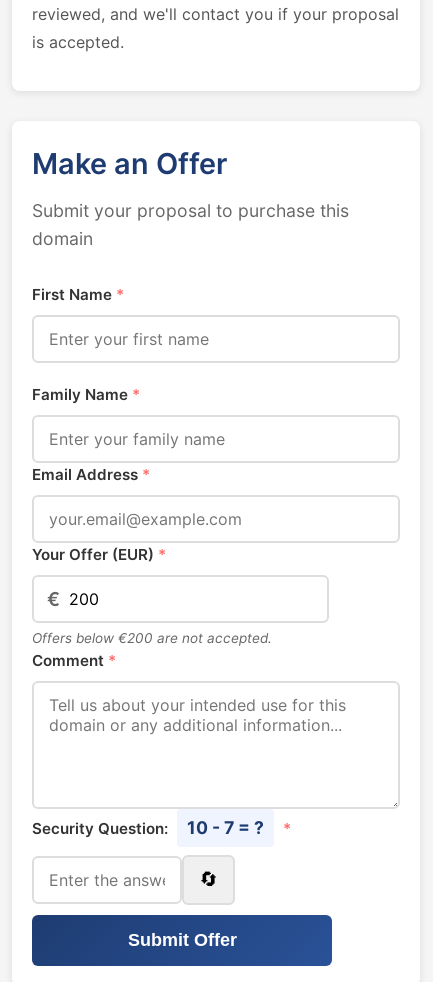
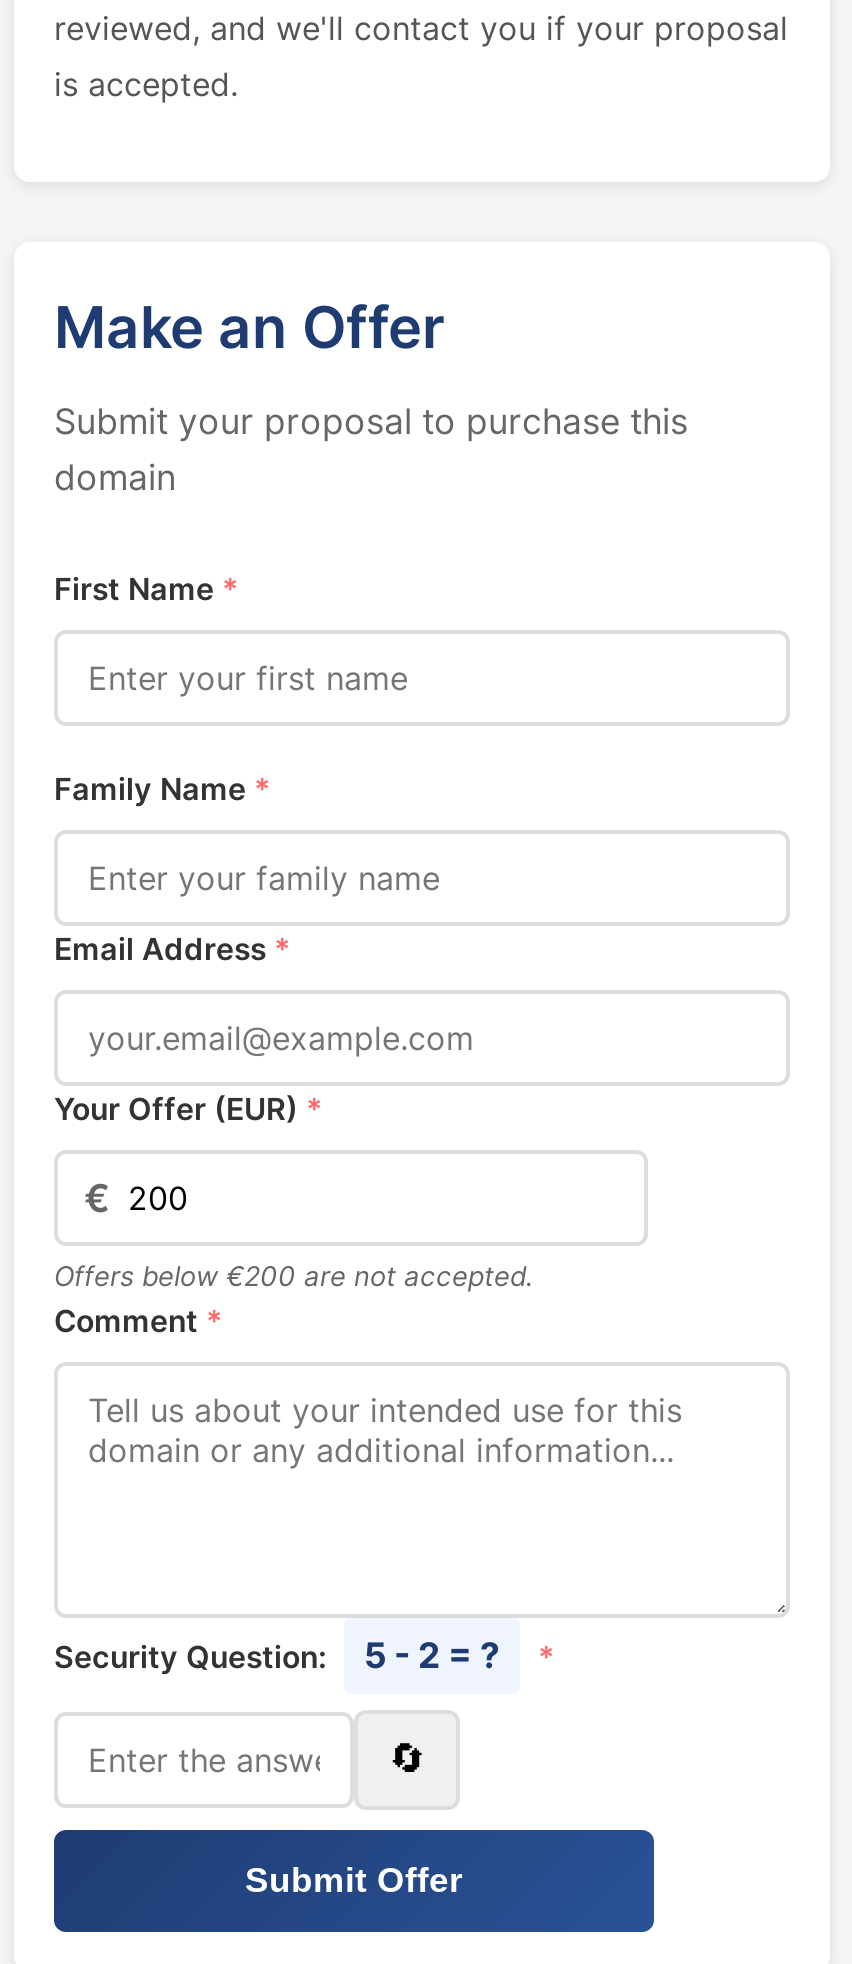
[187,817,264,838] 10 - 7 = ? -> [364,1634,500,1676] 5 - 2 = ?

